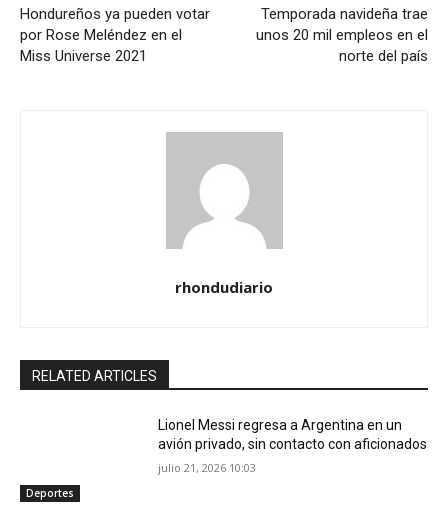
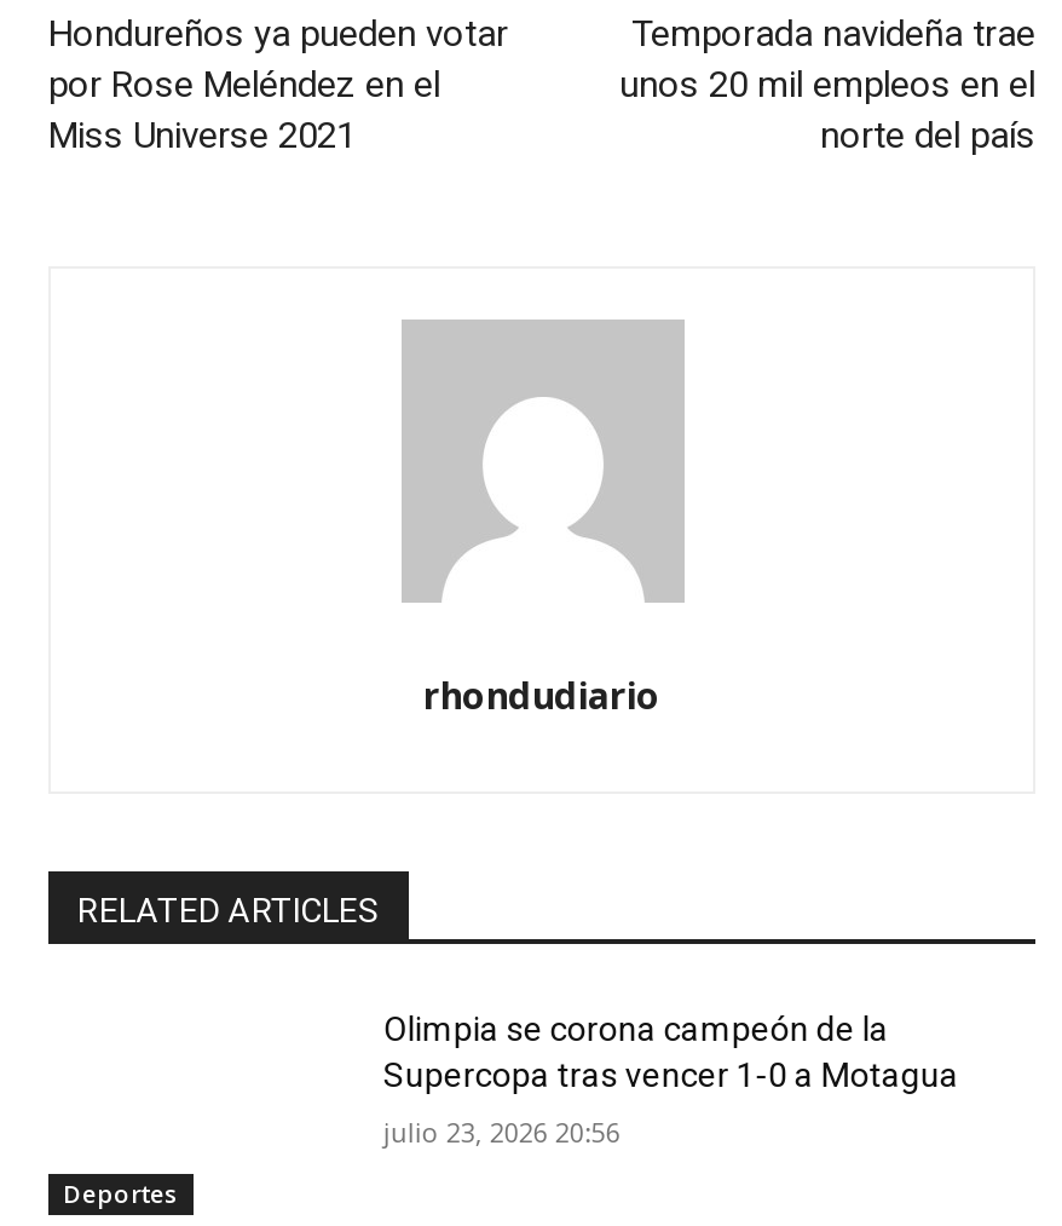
[158,417,427,452] Lionel Messi regresa a Argentina en un | avión privado, sin contacto con aficionados -> [383,1010,959,1094] Olimpia se corona campeón de la | Supercopa tras vencer 1-0 a Motagua
[158,460,256,475] julio 21, 2026 10:03 -> [383,1114,620,1150] julio 23, 2026 20:56

